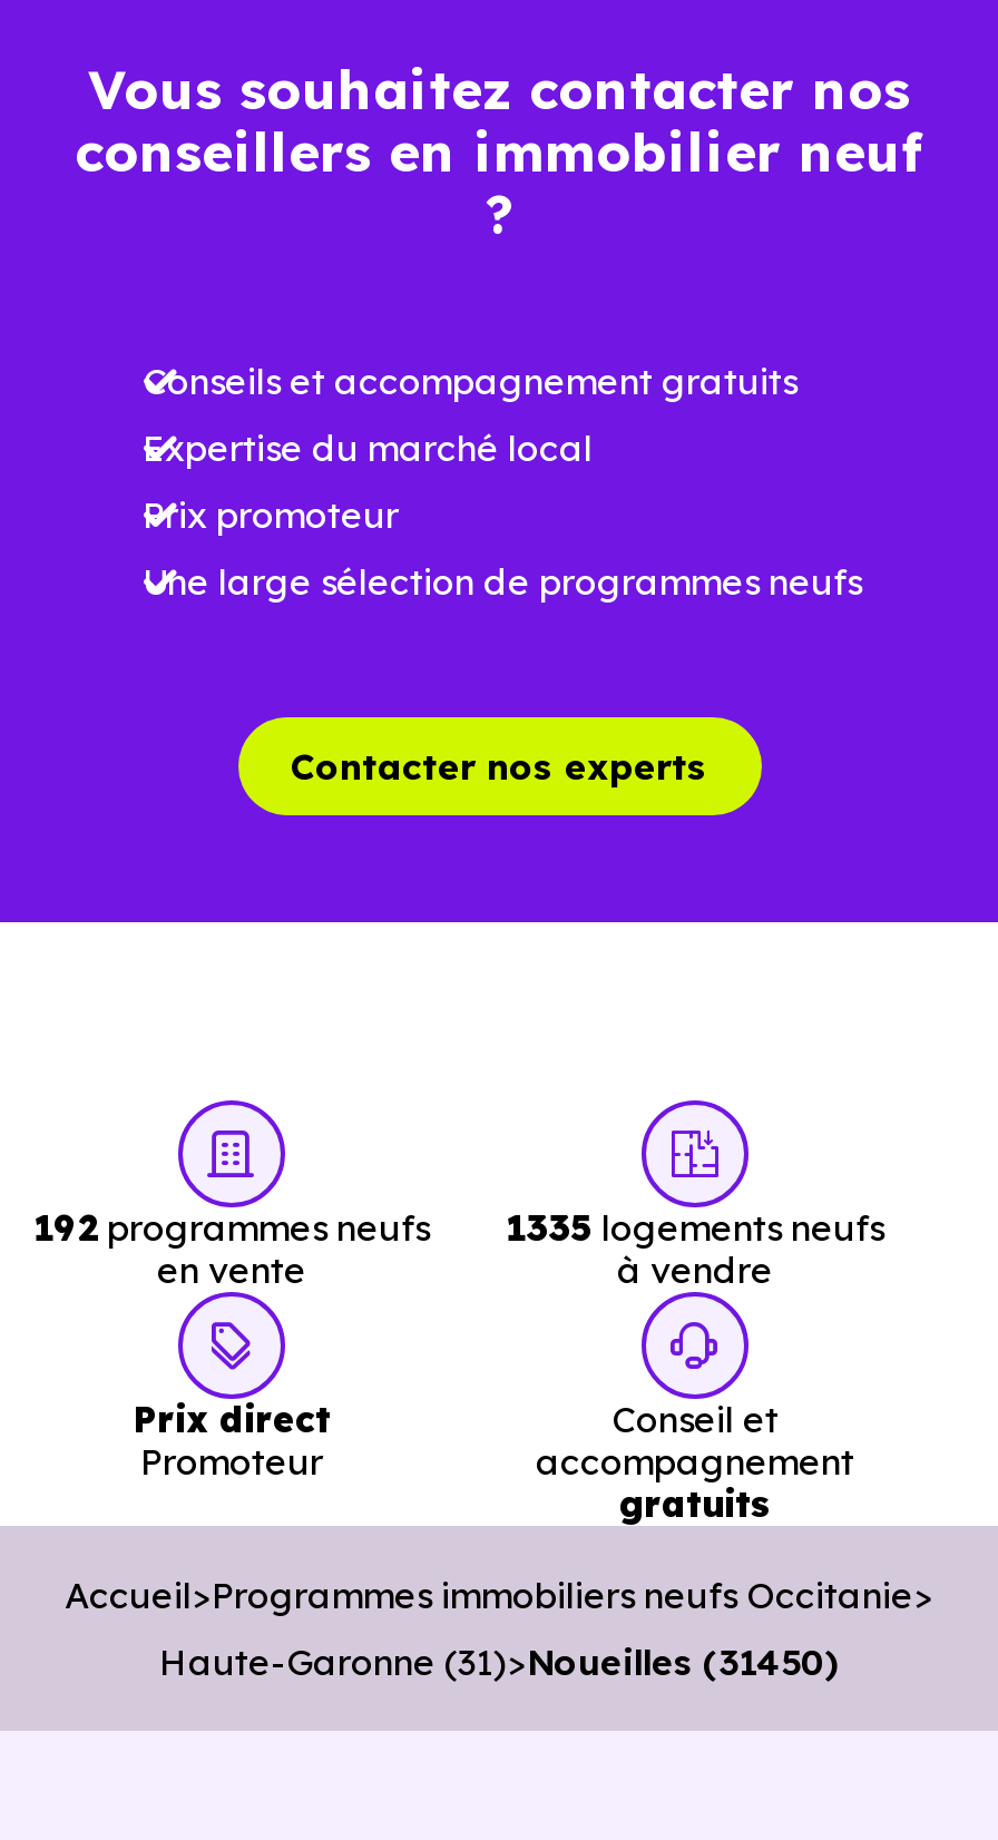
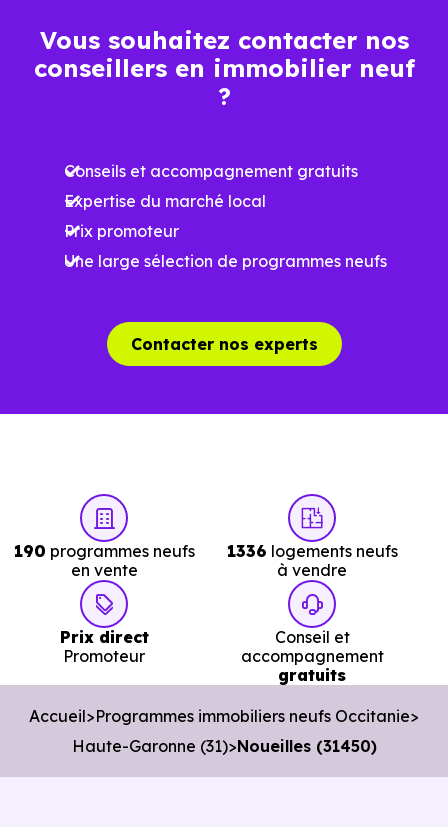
[33,1205,430,1250] 192 programmes neufs -> [13,541,194,561] 190 programmes neufs
[506,1205,884,1250] 1335 logements neufs -> [226,541,397,561] 1336 logements neufs

